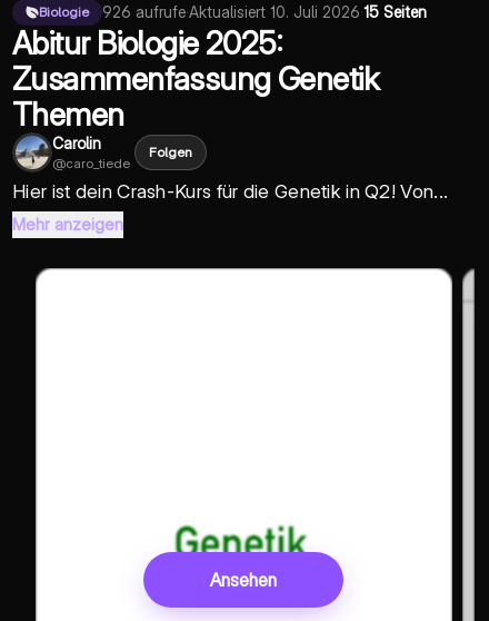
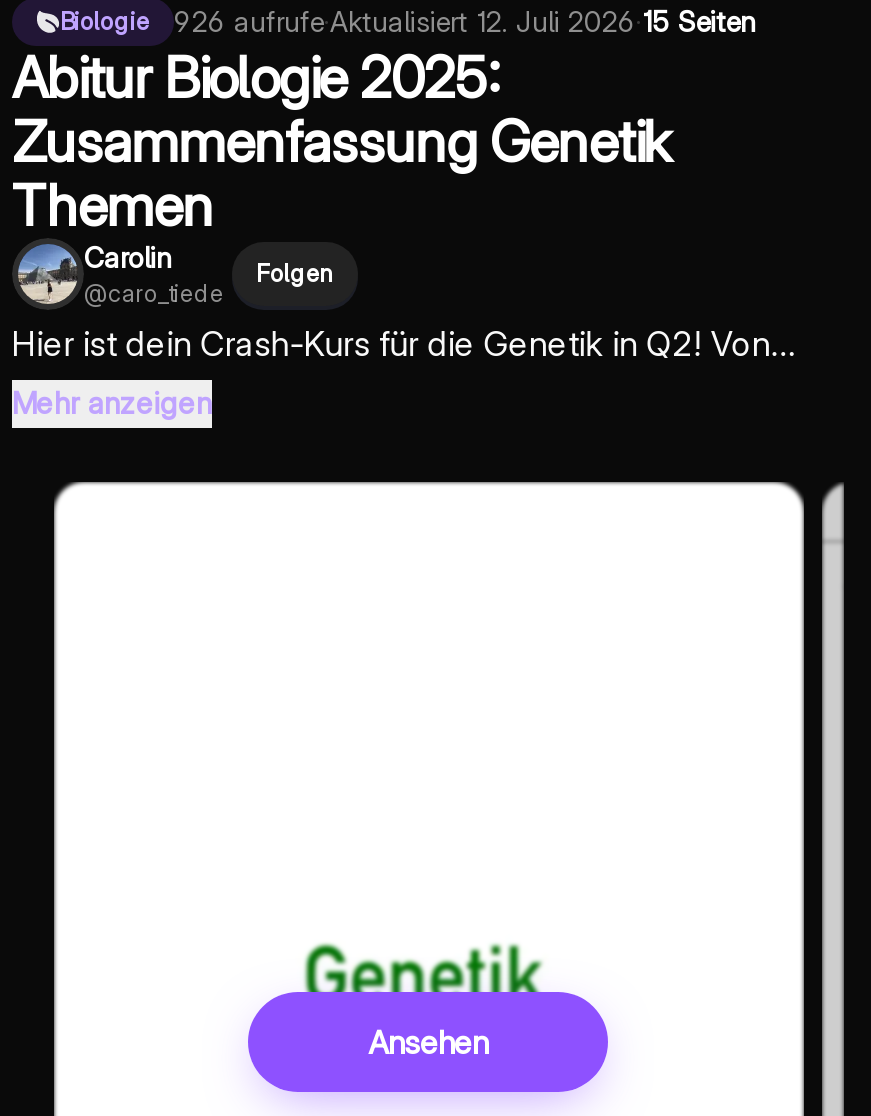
[102,2,427,21] 926 aufrufe · Aktualisiert 10. Juli 2026 · 15 Seiten -> [174,4,756,38] 926 aufrufe · Aktualisiert 12. Juli 2026 · 15 Seiten

